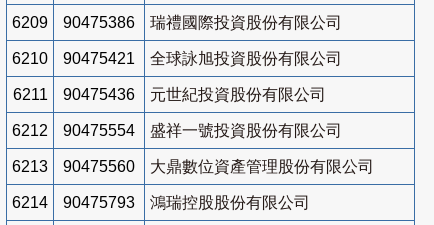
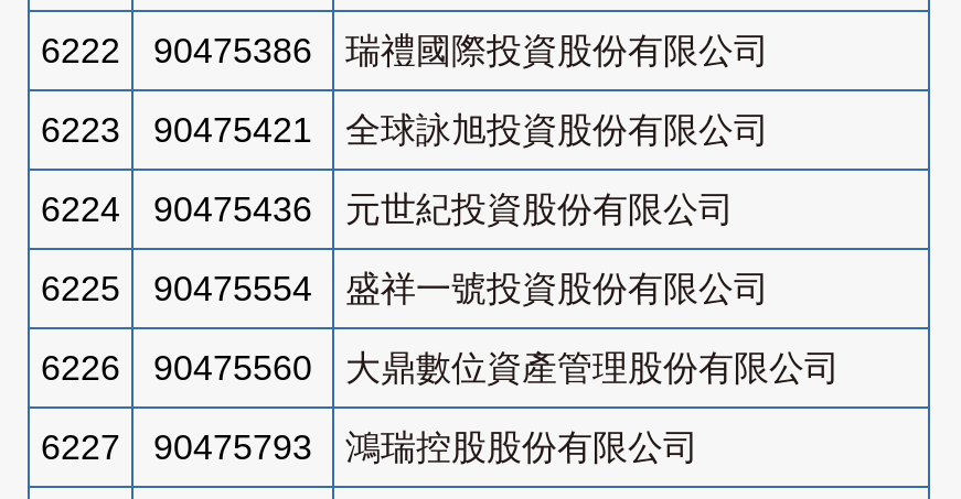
[12,14,342,31] 6209 90475386 瑞禮國際投資股份有限公司 -> [41,32,769,69] 6222 90475386 瑞禮國際投資股份有限公司
[12,50,342,67] 6210 90475421 全球詠旭投資股份有限公司 -> [41,111,769,148] 6223 90475421 全球詠旭投資股份有限公司
[12,86,326,103] 6211 90475436 元世紀投資股份有限公司 -> [41,190,734,228] 6224 90475436 元世紀投資股份有限公司
[12,122,342,139] 6212 90475554 盛祥一號投資股份有限公司 -> [41,270,769,307] 6225 90475554 盛祥一號投資股份有限公司
[12,158,374,175] 6213 90475560 大鼎數位資產管理股份有限公司 -> [41,349,840,386] 6226 90475560 大鼎數位資產管理股份有限公司
[12,194,310,211] 6214 90475793 鴻瑞控股股份有限公司 -> [41,428,698,466] 6227 90475793 鴻瑞控股股份有限公司

